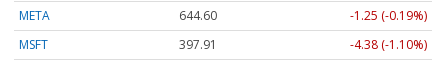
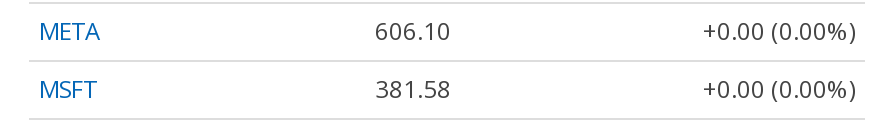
[179,6,217,23] 644.60 -> [375,13,451,47] 606.10
[350,6,427,23] -1.25 (-0.19%) -> [703,13,855,47] +0.00 (0.00%)
[179,35,217,52] 397.91 -> [375,71,451,105] 381.58
[350,35,427,52] -4.38 (-1.10%) -> [703,71,855,105] +0.00 (0.00%)

